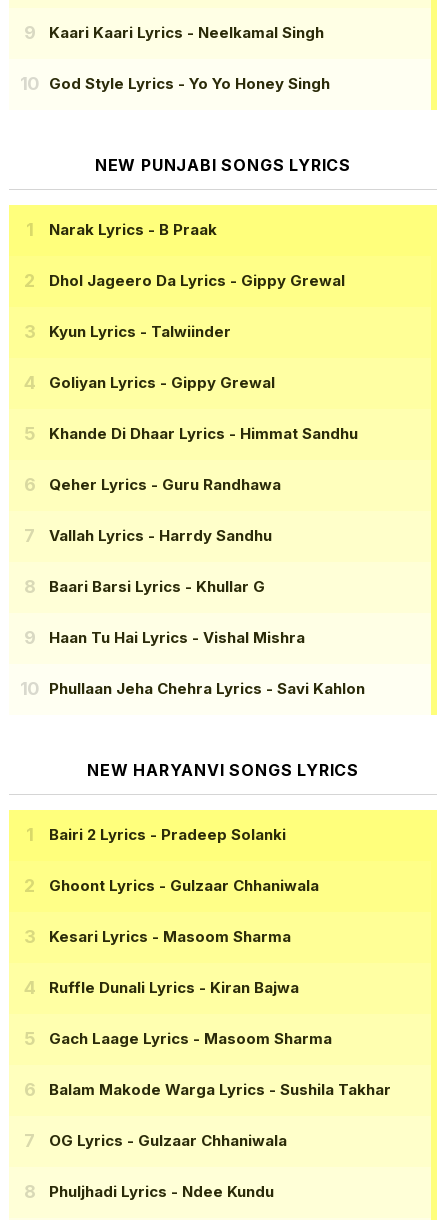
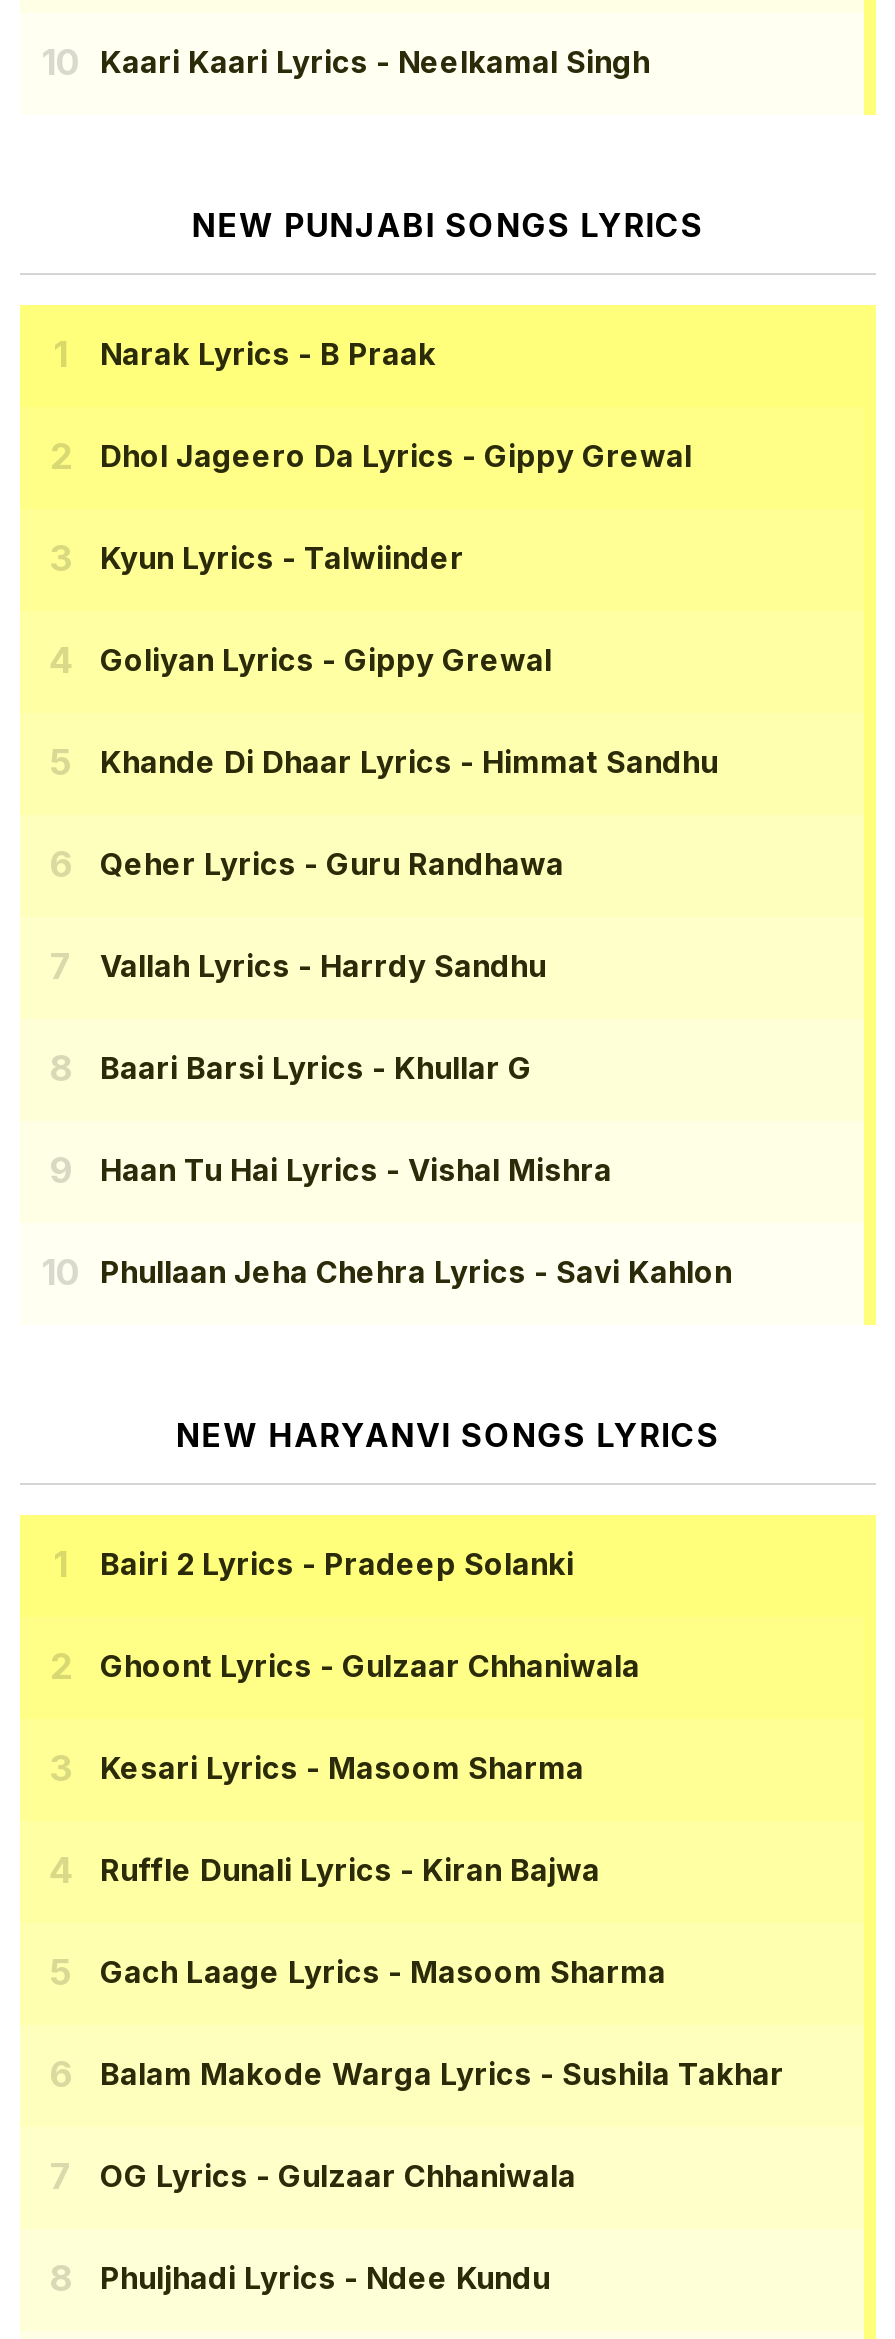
[49,74,330,93] God Style Lyrics - Yo Yo Honey Singh -> none

